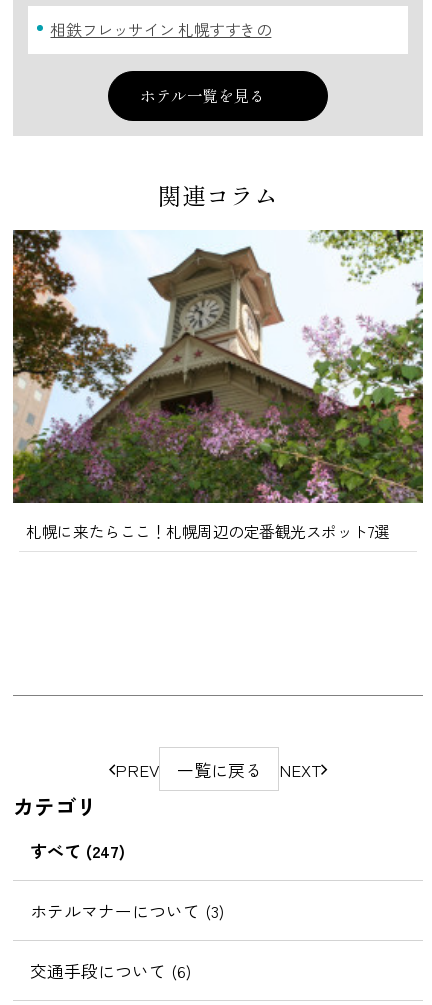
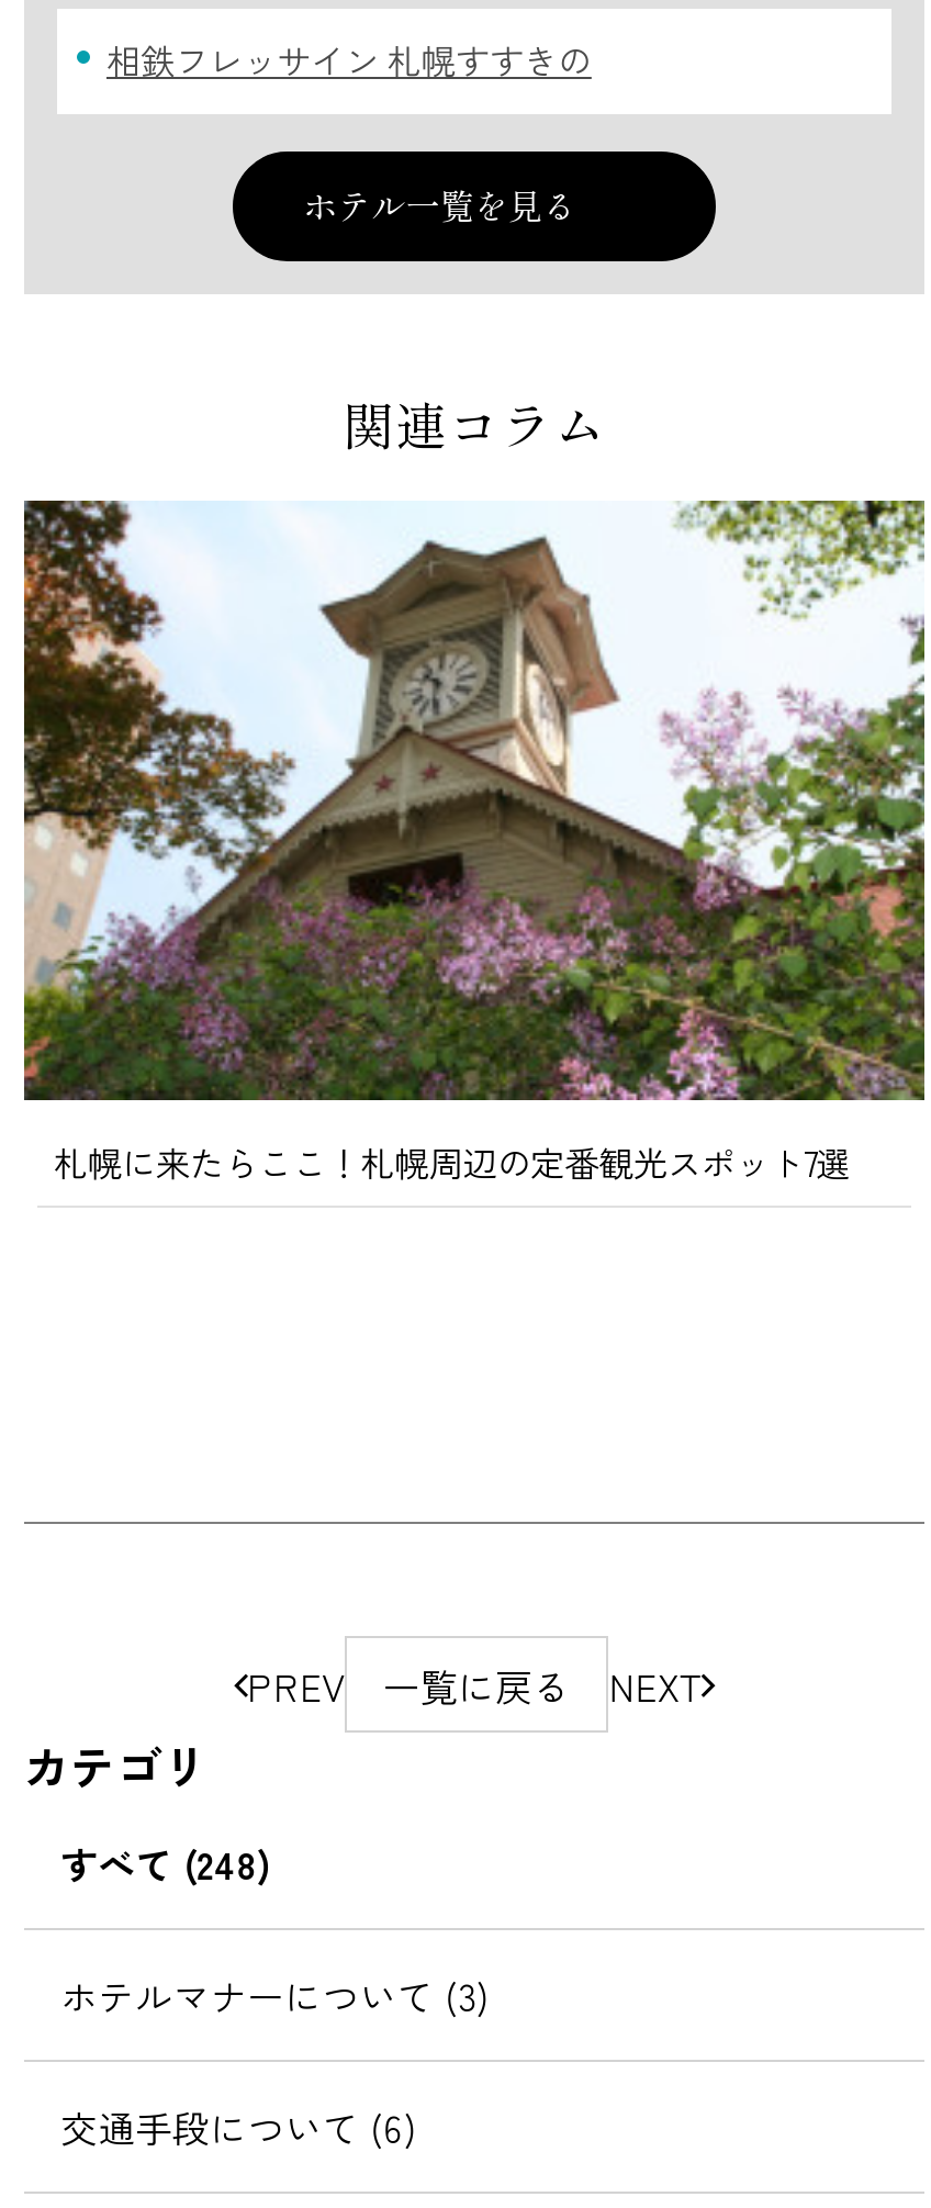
[30,838,125,863] すべて (247) -> [61,1836,269,1891] すべて (248)

